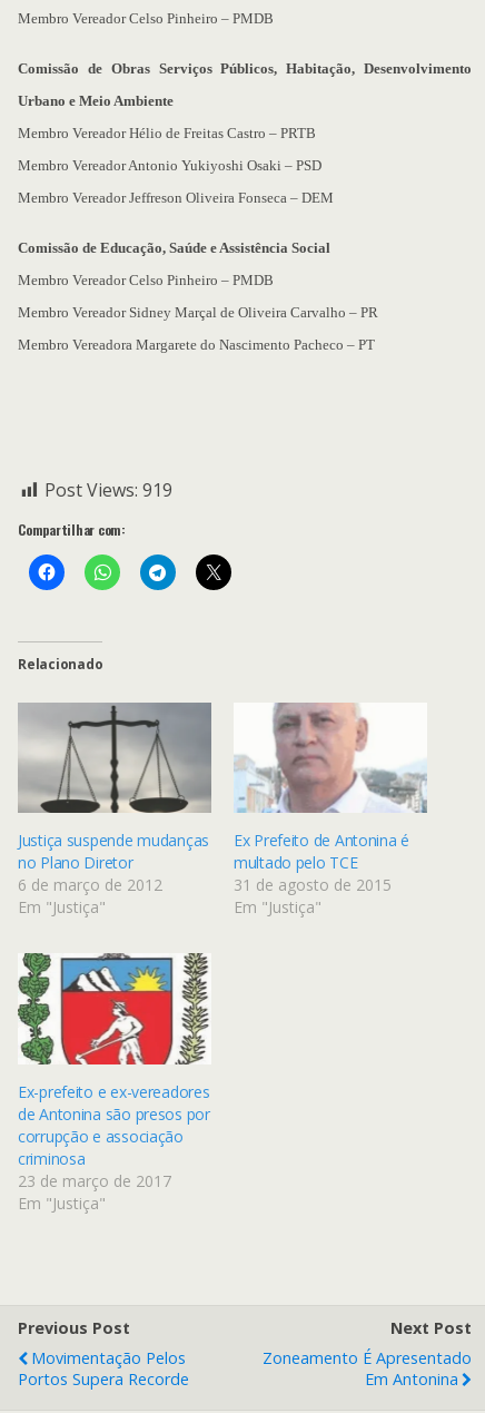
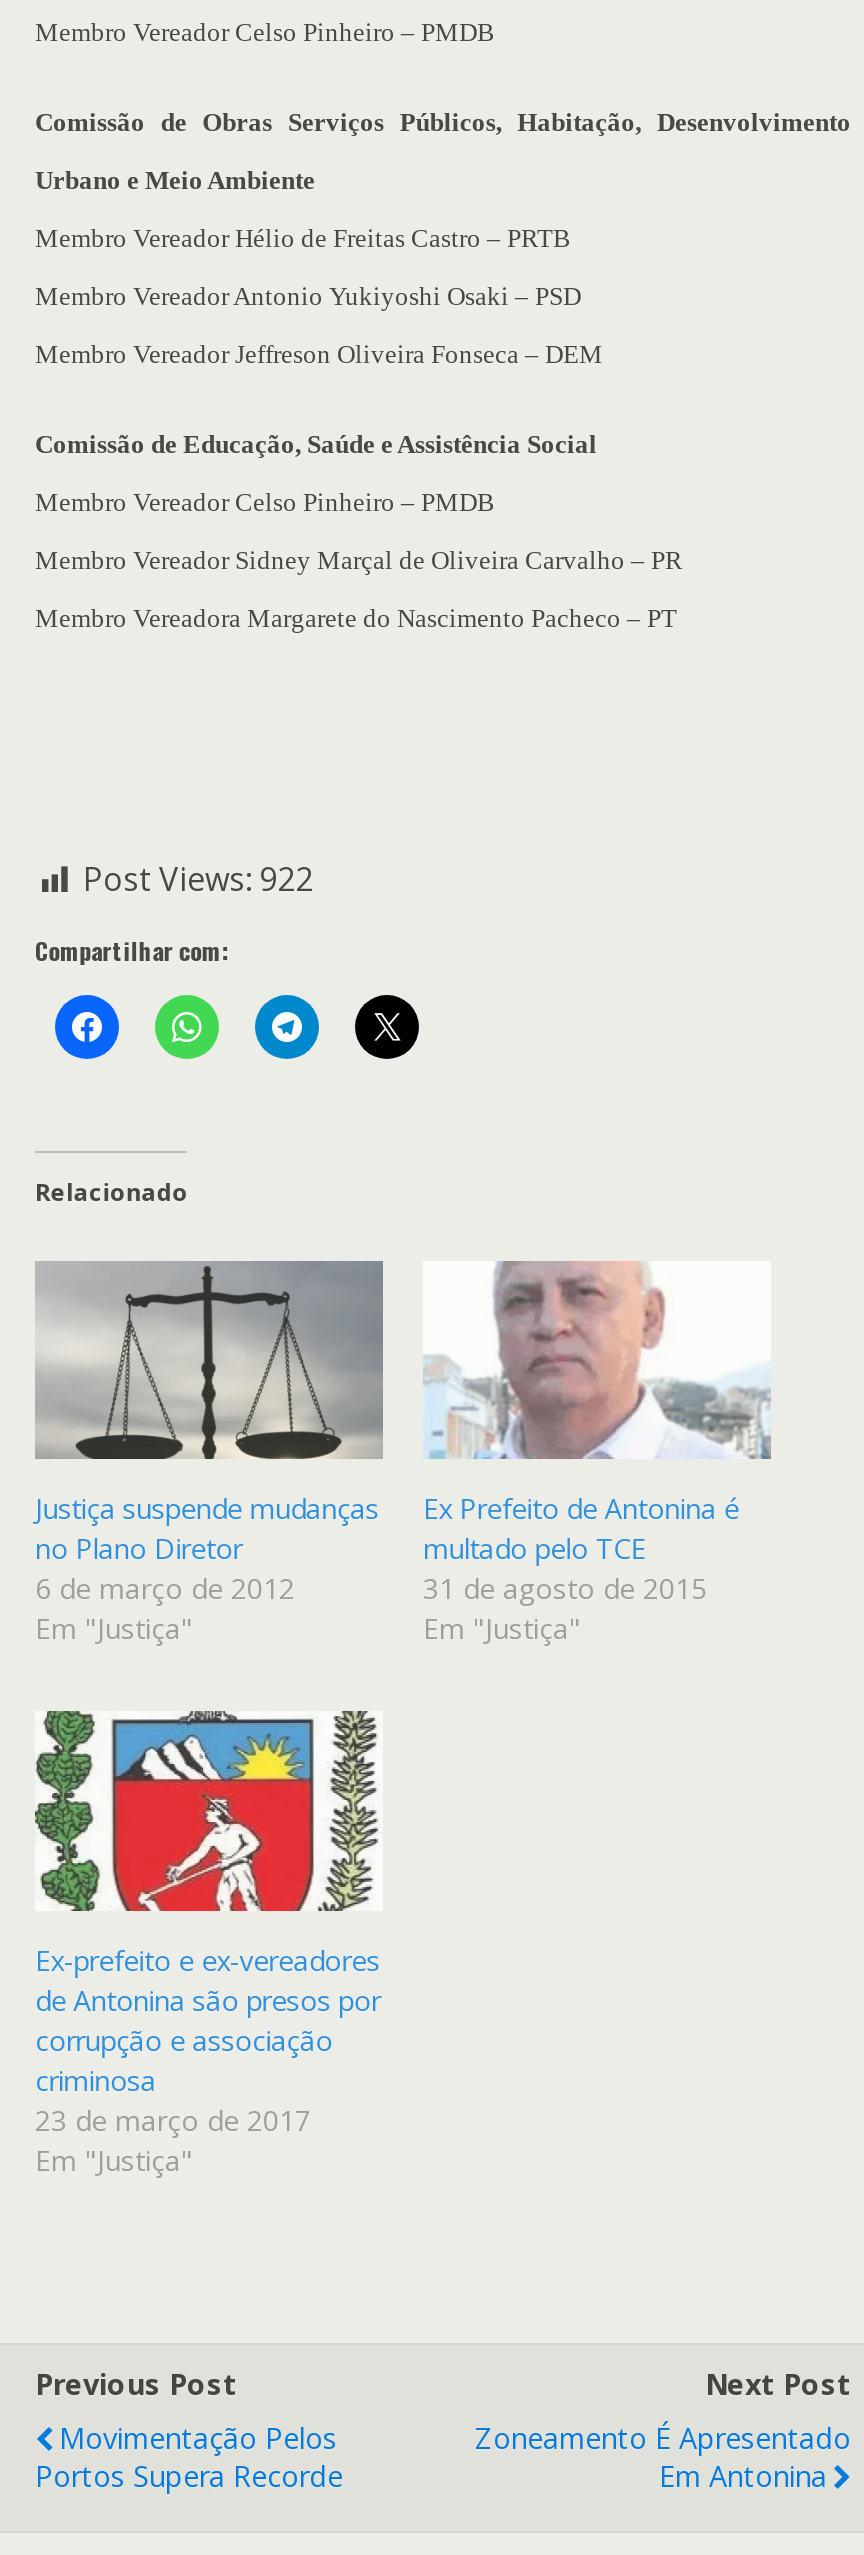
[44,478,172,502] Post Views: 919 -> [83,857,313,901] Post Views: 922

